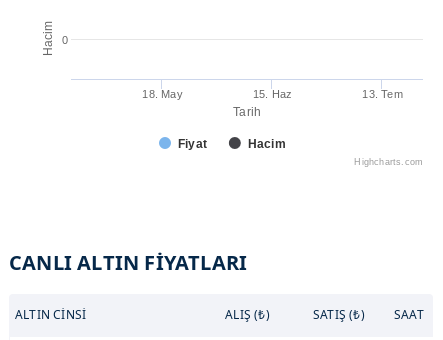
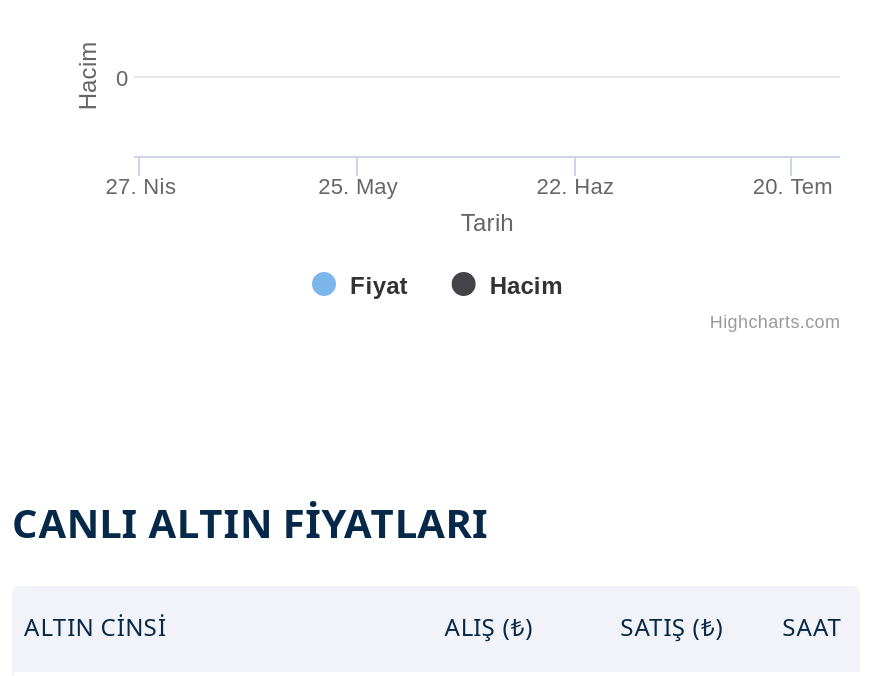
[142,88,402,100] 18. May | 15. Haz | 13. Tem -> [106,174,832,198] 27. Nis | 25. May | 22. Haz | 20. Tem

